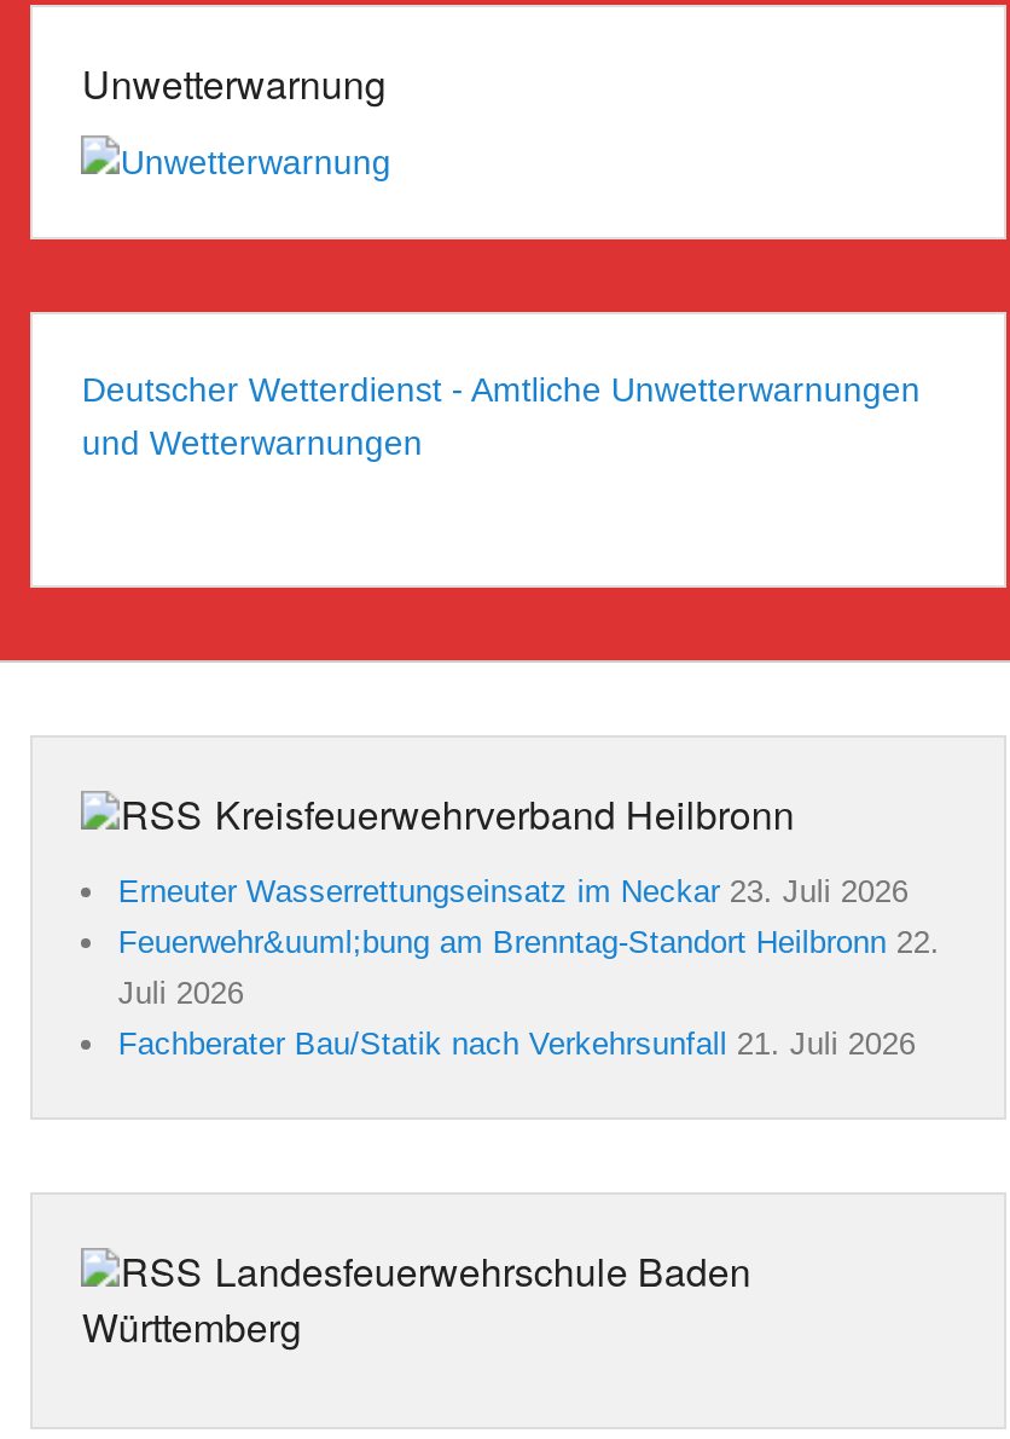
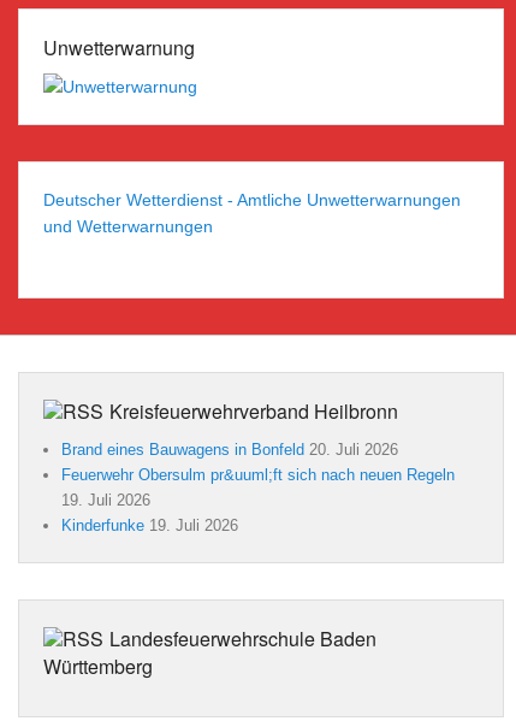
[118,874,940,1063] Erneuter Wasserrettungseinsatz im Neckar 23. Juli 2026 | Feuerwehr&uuml;bung am Brenntag-Standort Heilbronn 22. | Juli 2026 | Fachberater Bau/Statik nach Verkehrsunfall 21. Juli 2026 -> [62,440,455,534] Brand eines Bauwagens in Bonfeld 20. Juli 2026 | Feuerwehr Obersulm pr&uuml;ft sich nach neuen Regeln | 19. Juli 2026 | Kinderfunke 19. Juli 2026

